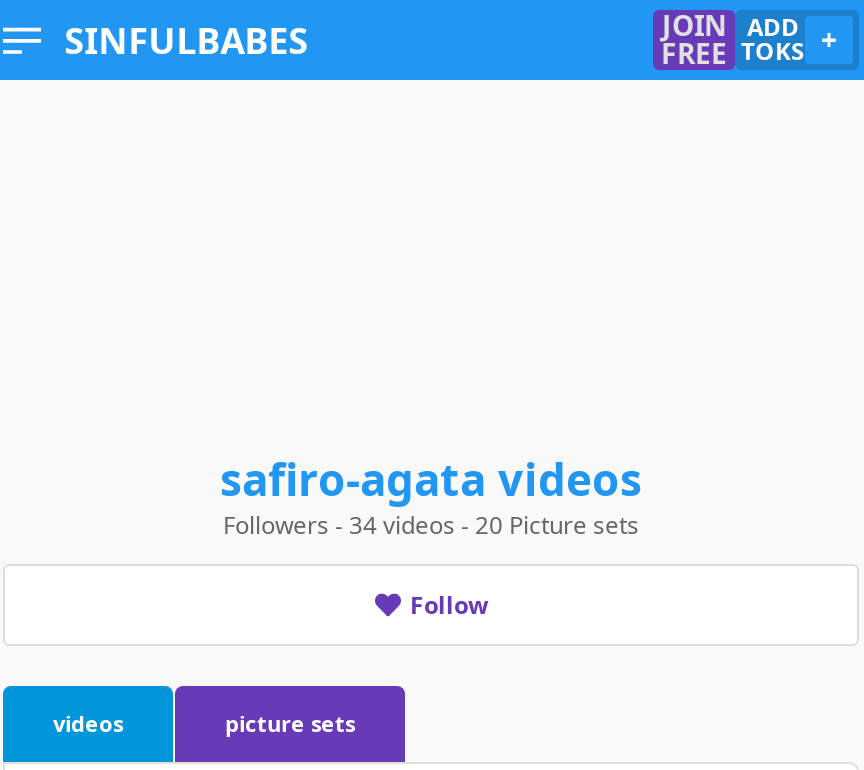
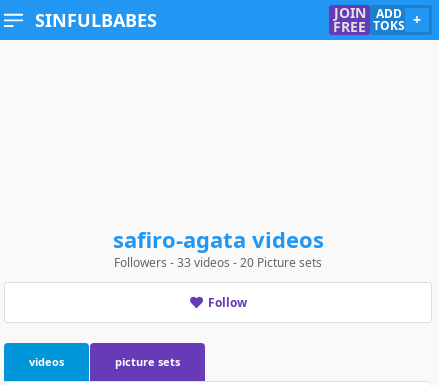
[223,508,639,542] Followers - 34 videos - 20 Picture sets -> [114,254,322,271] Followers - 33 videos - 20 Picture sets

